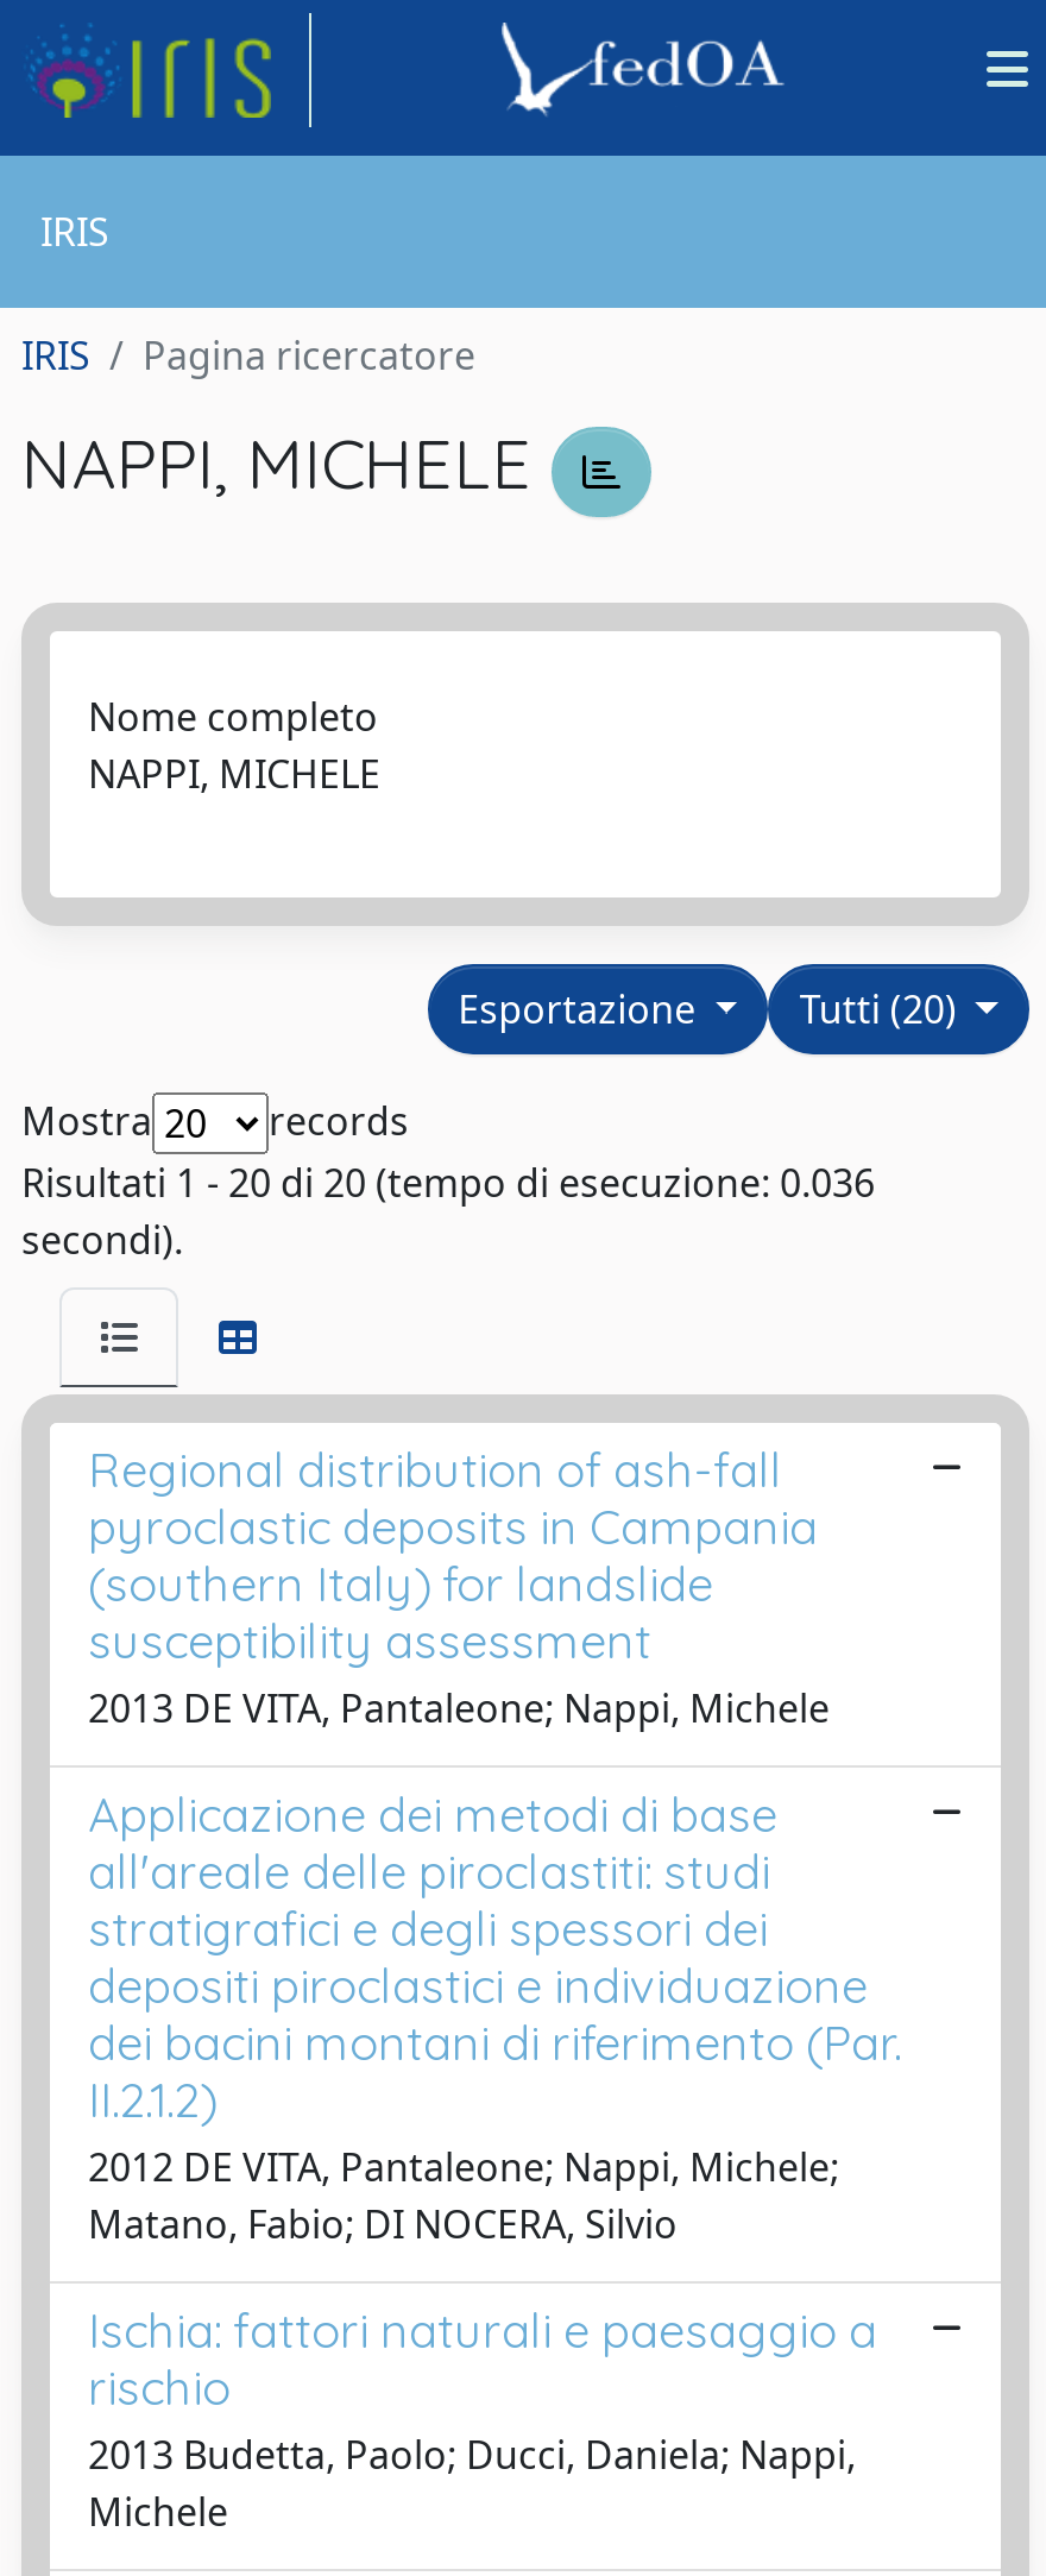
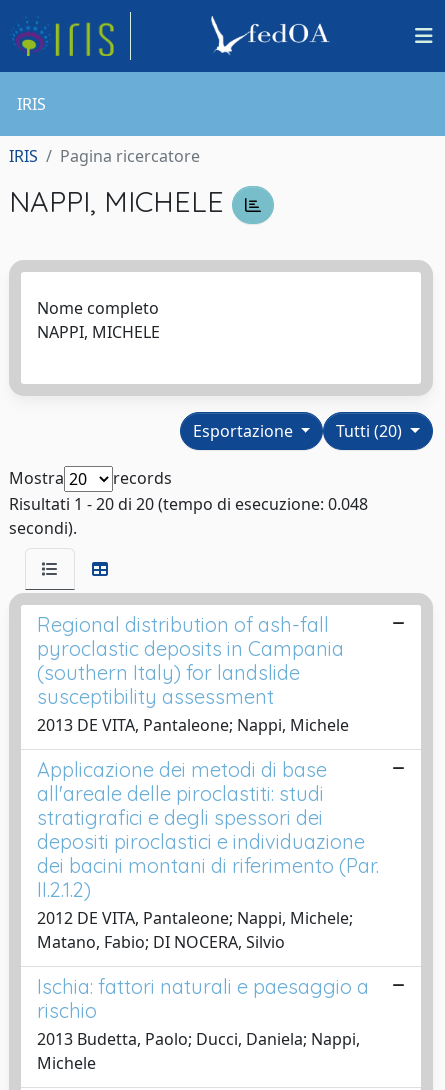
[21,1156,875,1208] Risultati 1 - 20 di 20 (tempo di esecuzione: 0.036 -> [9,493,368,515] Risultati 1 - 20 di 20 (tempo di esecuzione: 0.048

